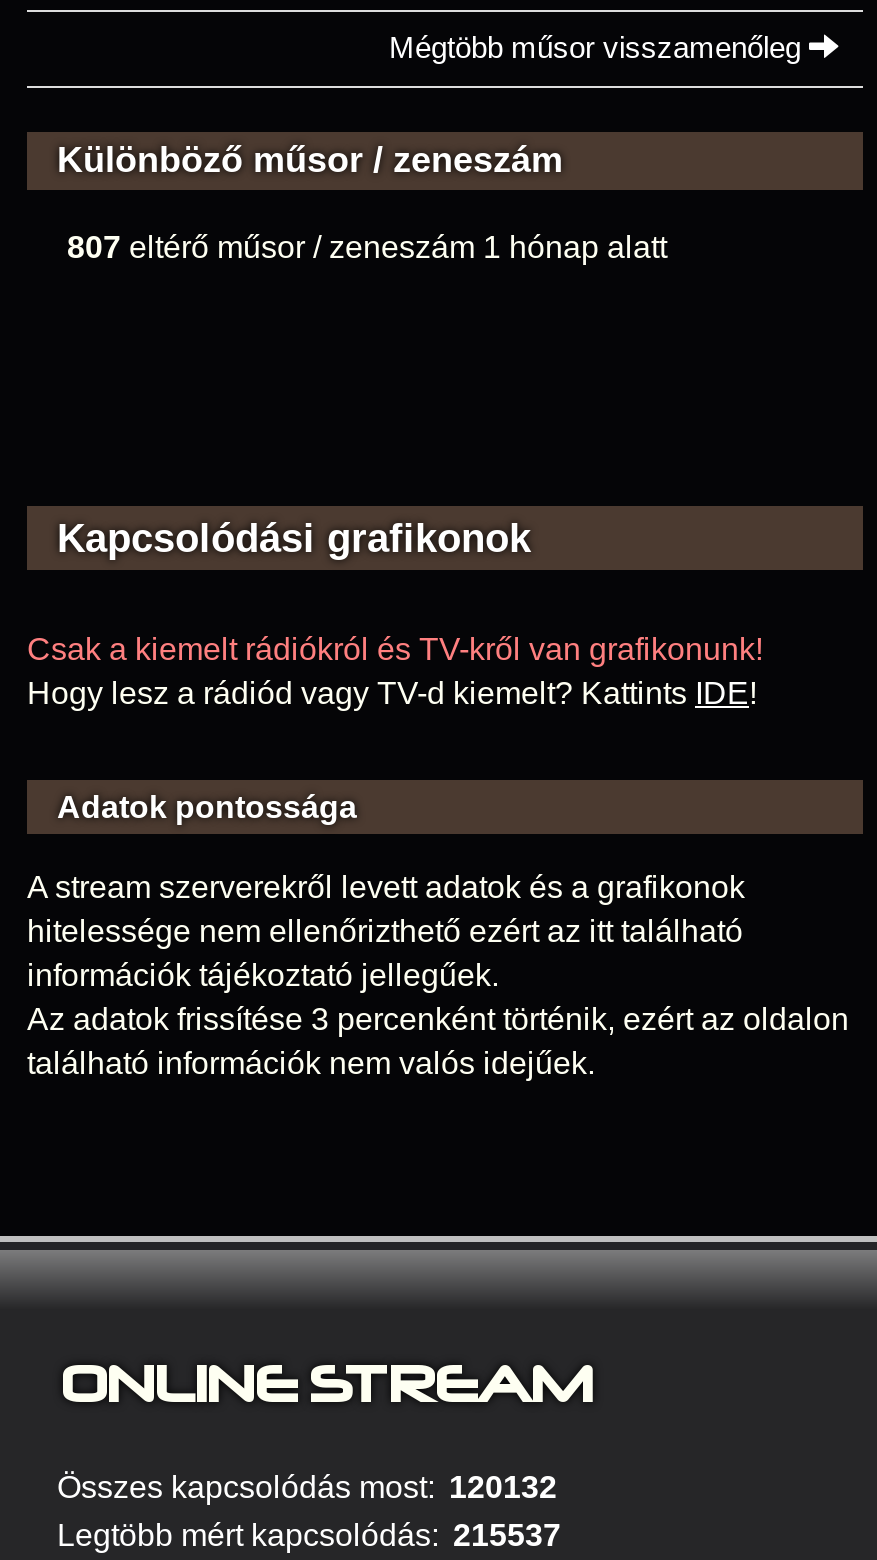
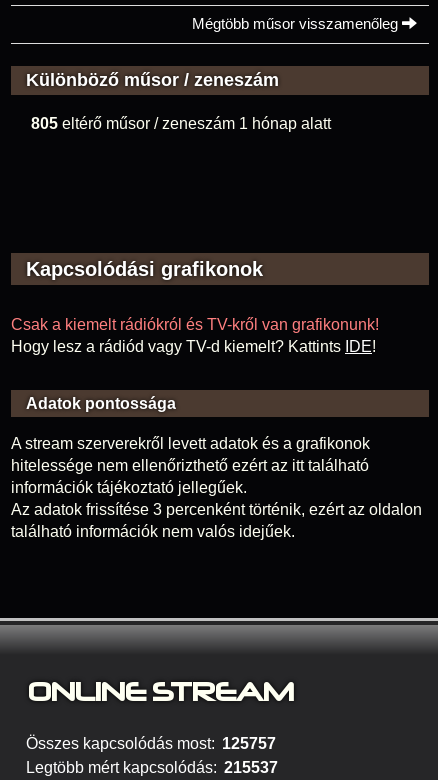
[67,230,667,264] 807 eltérő műsor / zeneszám 1 hónap alatt -> [31,115,331,132] 805 eltérő műsor / zeneszám 1 hónap alatt
[57,1470,557,1504] Összes kapcsolódás most: 120132 -> [26,735,276,752] Összes kapcsolódás most: 125757

